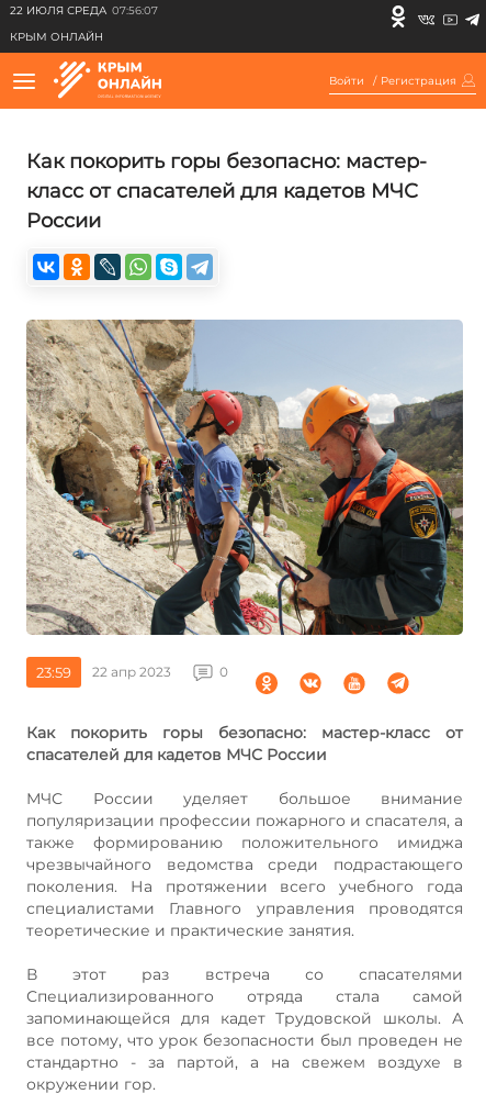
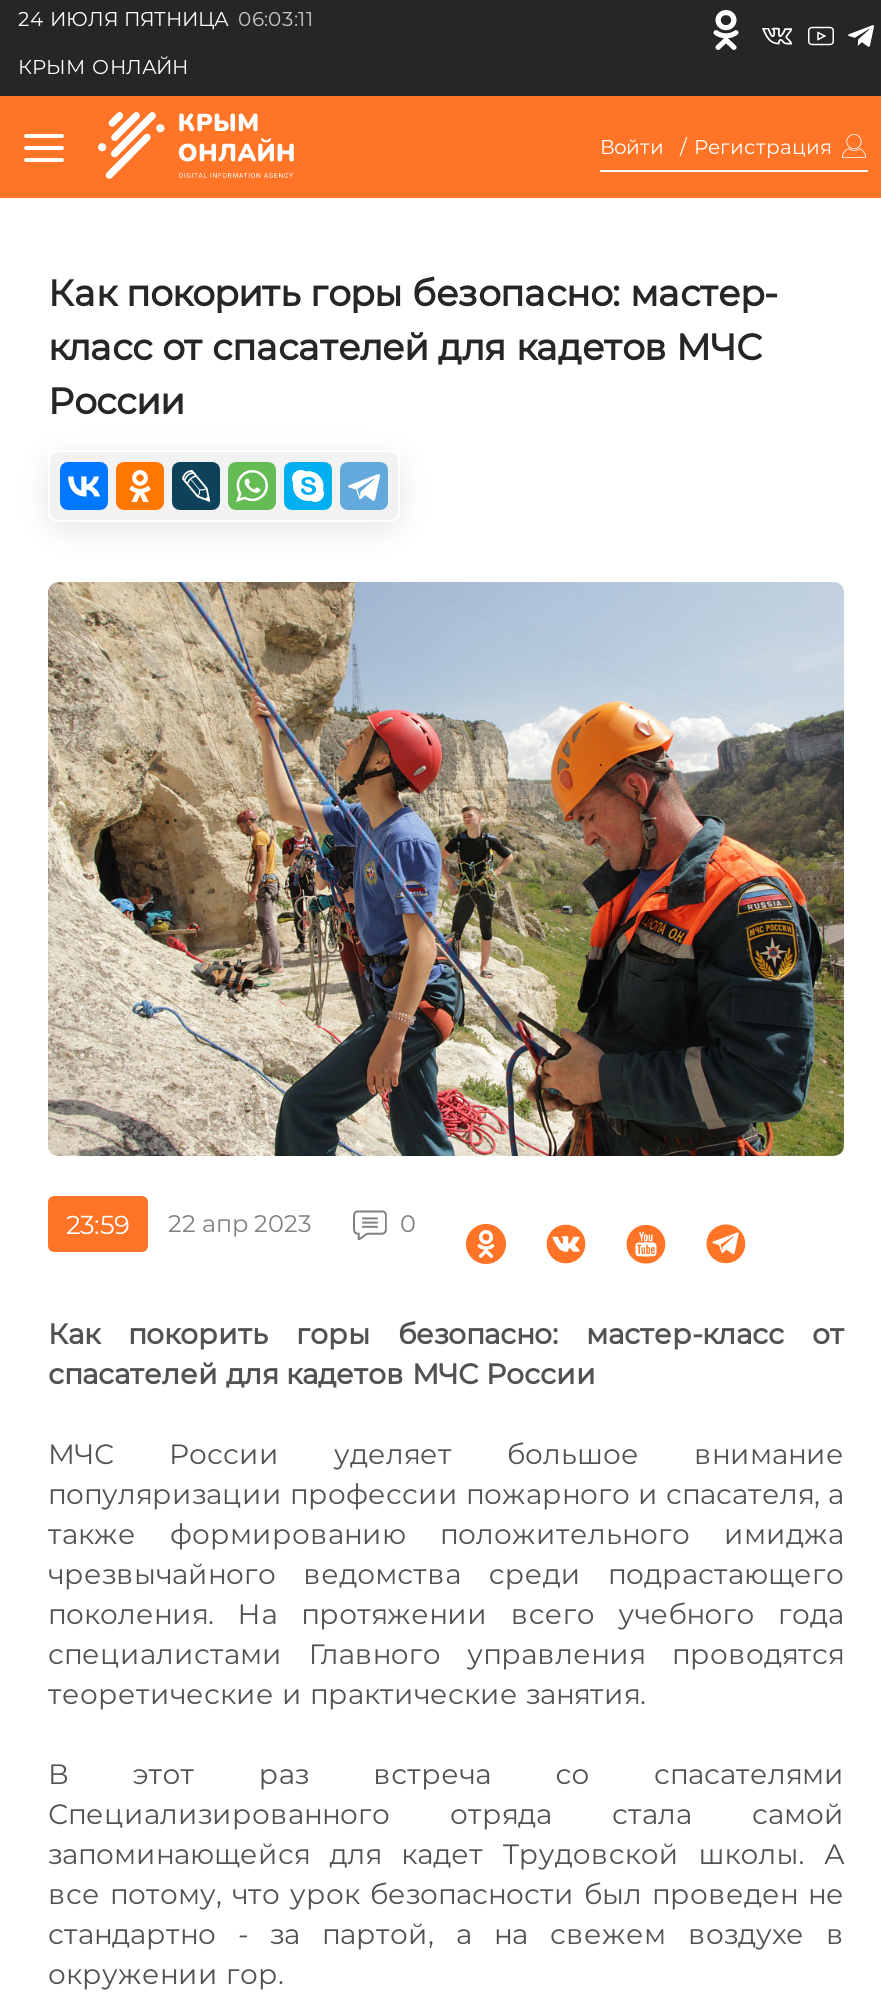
[10,3,158,18] 22 ИЮЛЯ СРЕДА 07:56:07 -> [18,6,314,32] 24 ИЮЛЯ ПЯТНИЦА 06:03:11

